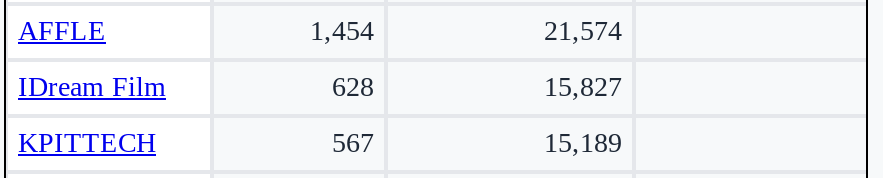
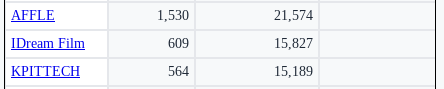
[310,16,374,46] 1,454 -> [157,8,189,23] 1,530
[332,72,374,102] 628 -> [168,36,189,51] 609
[332,128,374,158] 567 -> [168,64,189,79] 564

